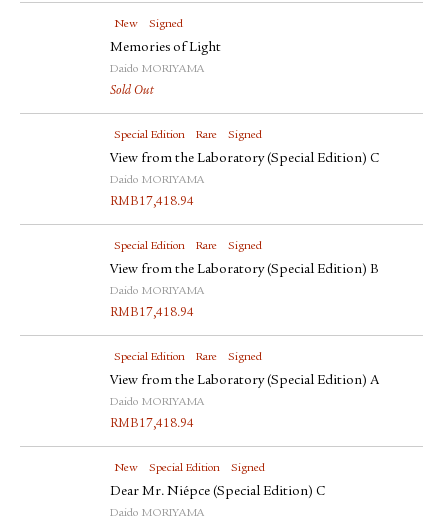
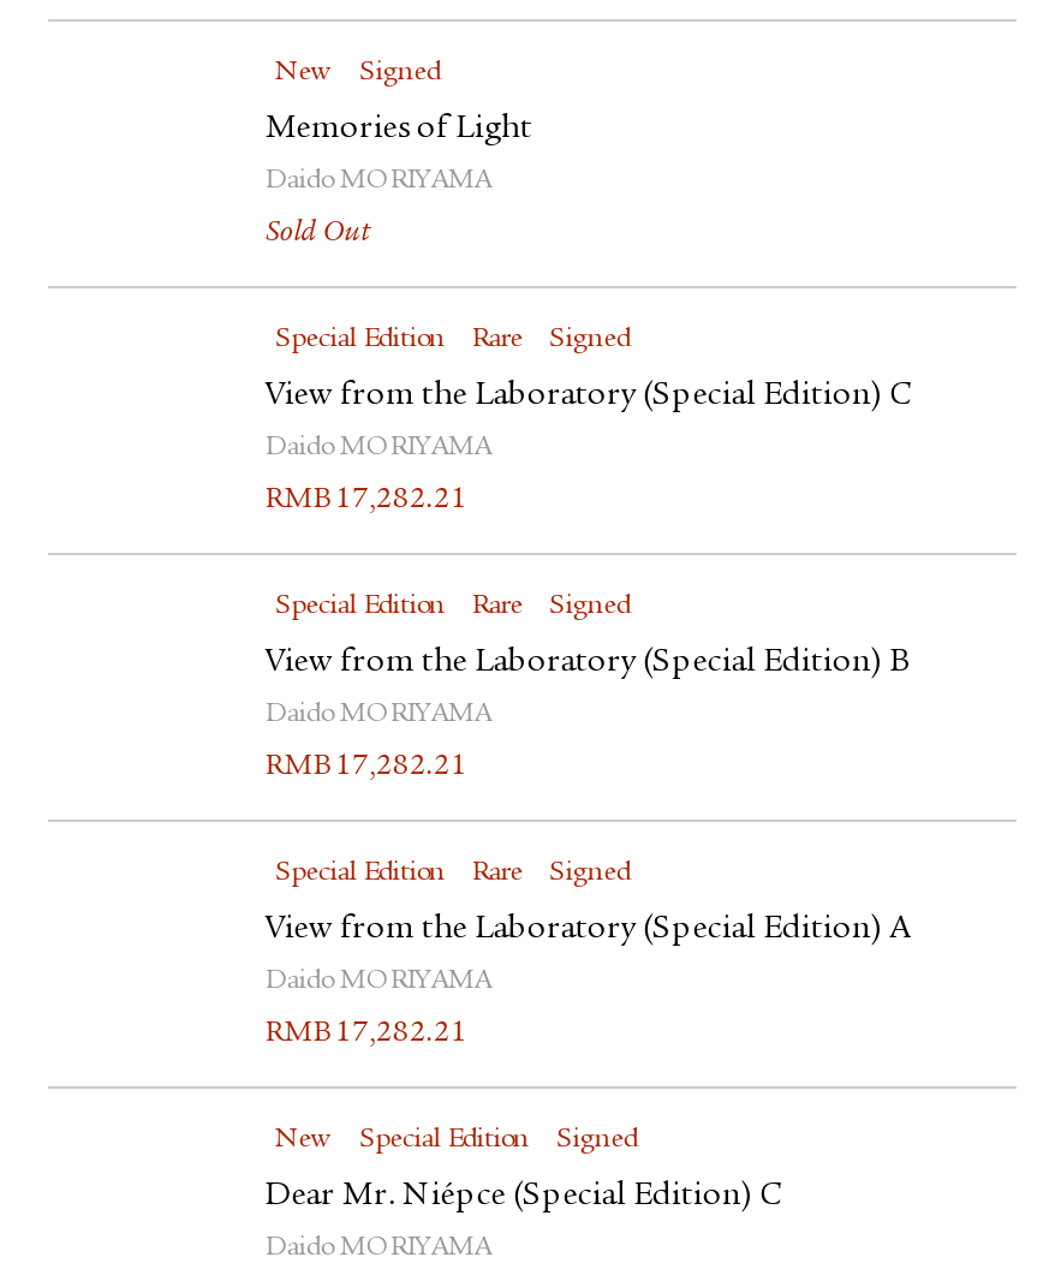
[110,196,194,209] RMB 17,418.94 -> [265,486,467,518] RMB 17,282.21
[110,307,194,320] RMB 17,418.94 -> [265,753,467,784] RMB 17,282.21
[110,418,194,431] RMB 17,418.94 -> [265,1020,467,1051] RMB 17,282.21

